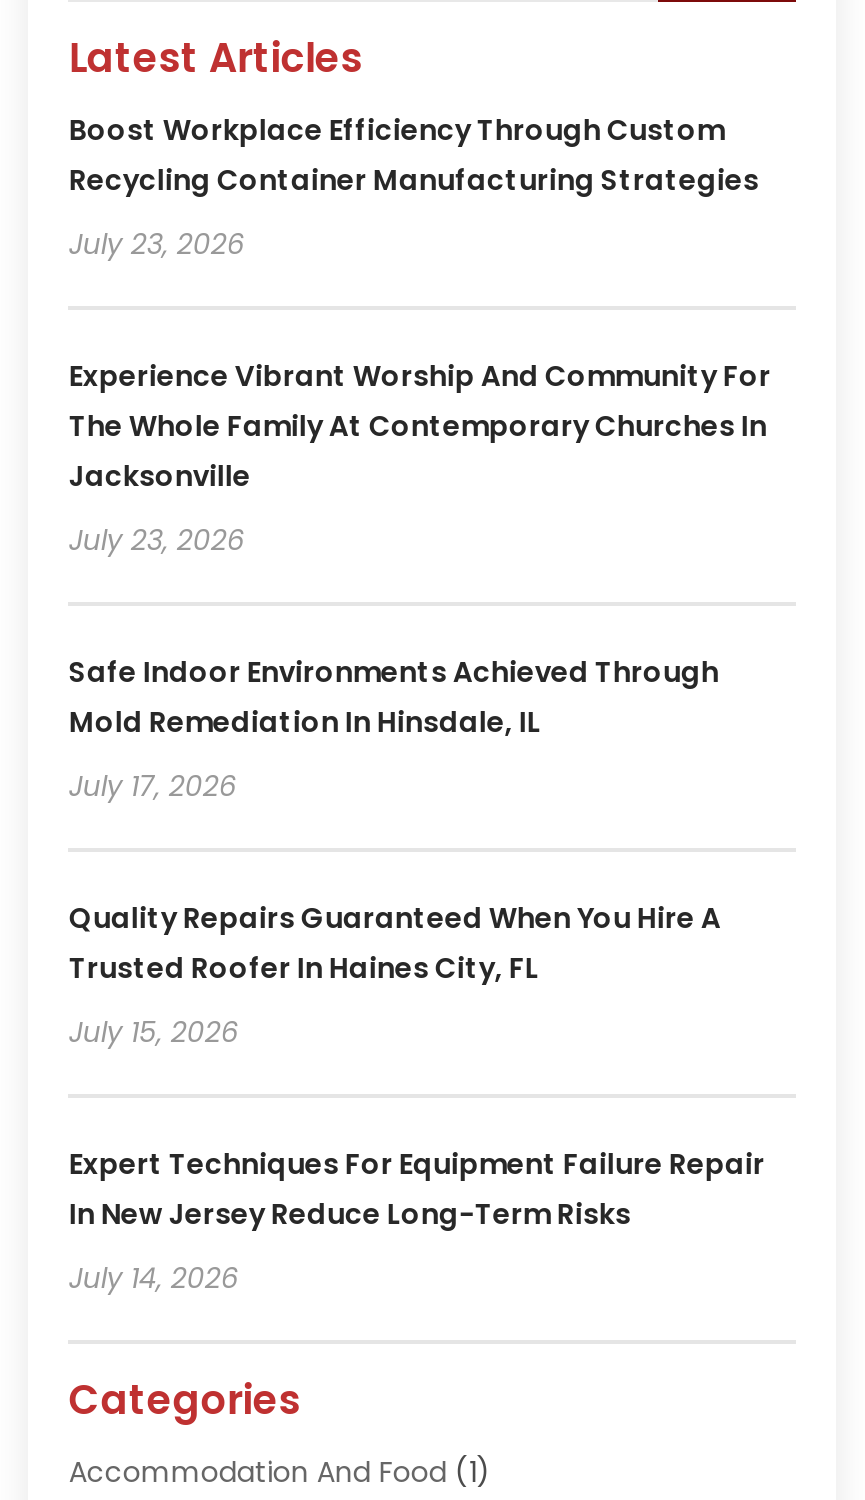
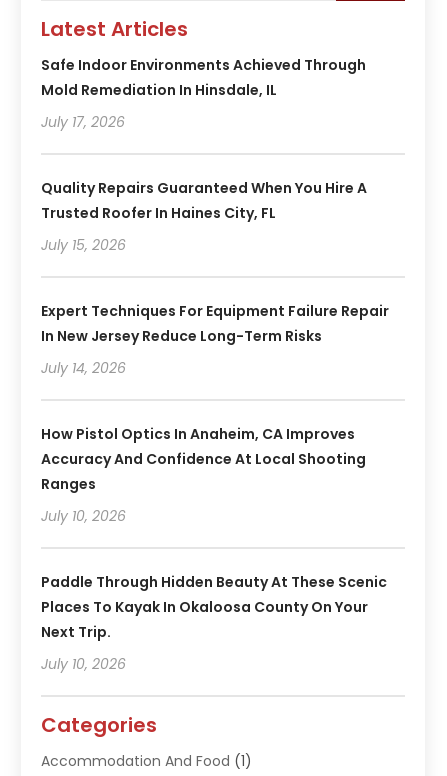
[69,110,771,560] Boost Workplace Efficiency Through Custom | Recycling Container Manufacturing Strategies | July 23, 2026 | Experience Vibrant Worship And Community For | The Whole Family At Contemporary Churches In | Jacksonville | July 23, 2026 -> none
moved [69,652,765,1298] -> [41,55,389,378]: Safe Indoor Environments Achieved Through | Mold Remediation In Hinsdale, IL | July 17, 2026 | ... | In New Jersey Reduce Long-Term Risks | July 14, 2026
none -> [41,424,387,674] How Pistol Optics In Anaheim, CA Improves | Accuracy And Confidence At Local Shooting | Ranges | July 10, 2026 | Paddle Through Hidden Beauty At These Scenic | Places To Kayak In Okaloosa County On Your | Next Trip. | July 10, 2026

